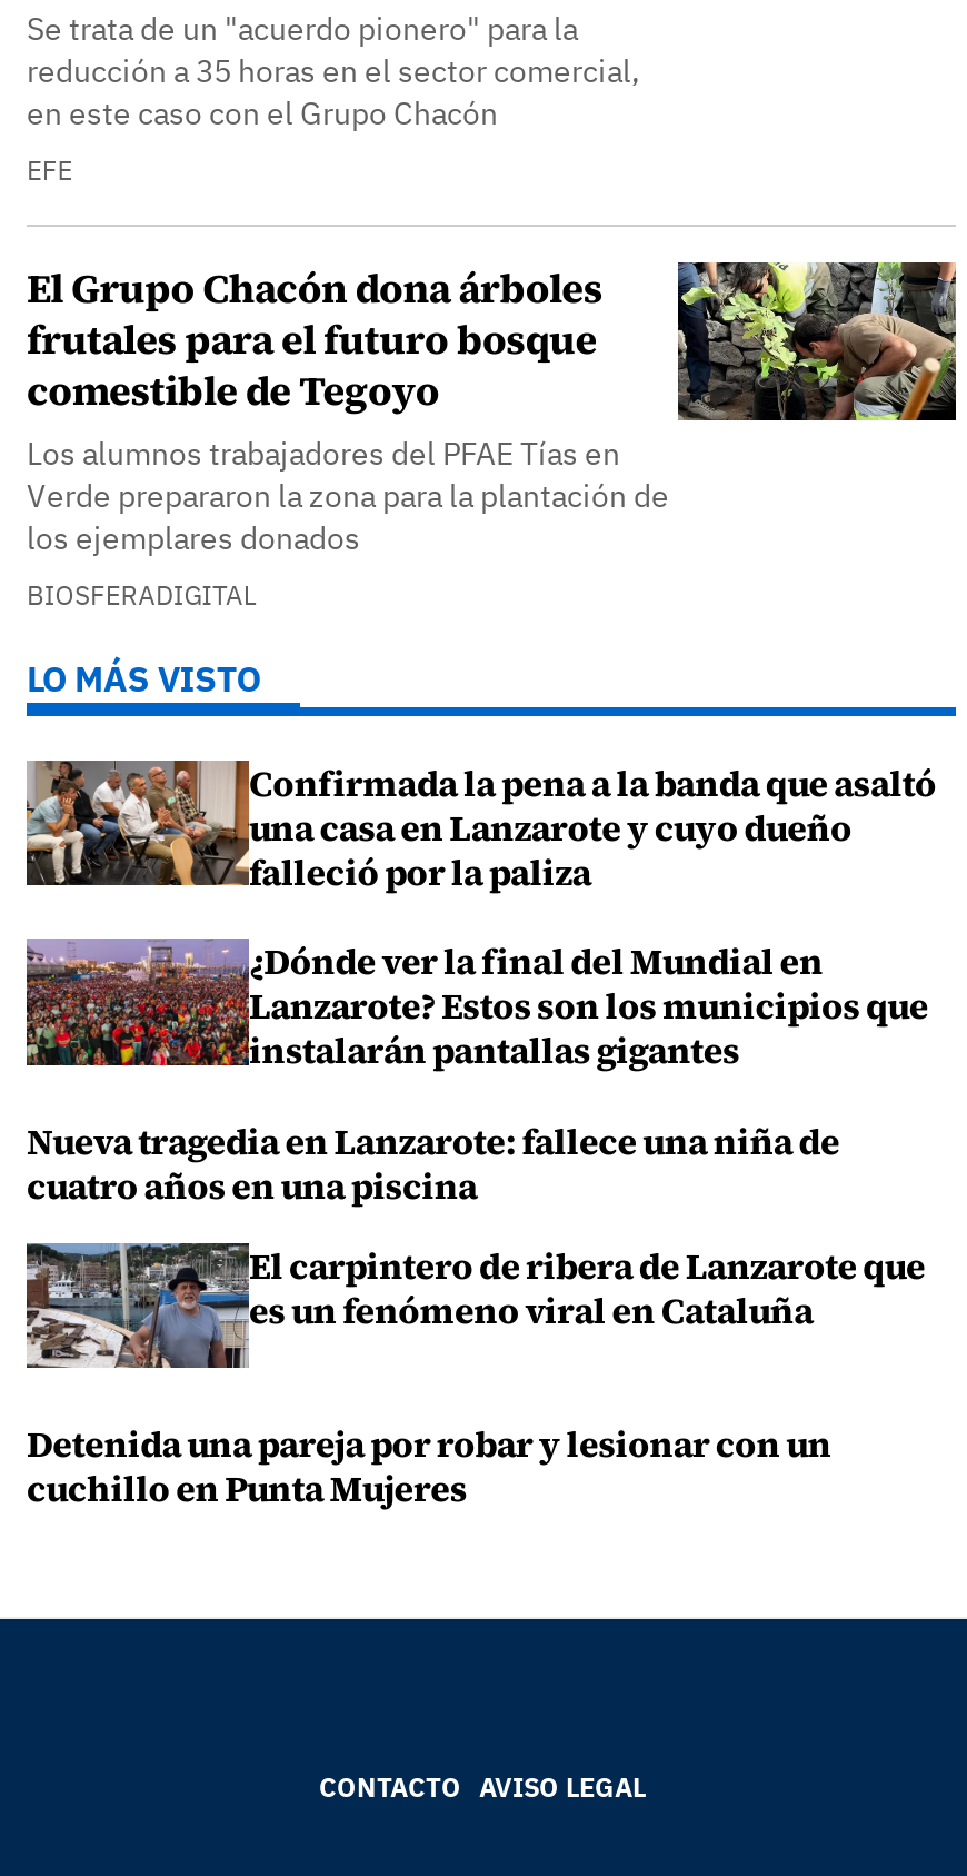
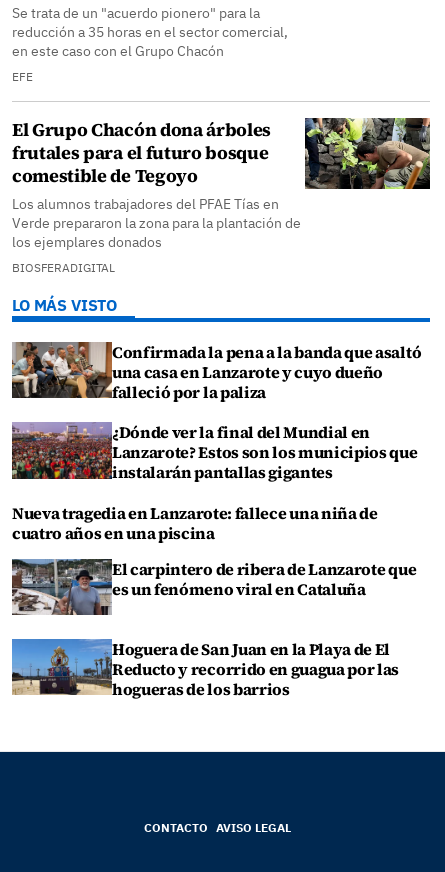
[27,1419,831,1512] Detenida una pareja por robar y lesionar con un | cuchillo en Punta Mujeres -> [112,638,399,700] Hoguera de San Juan en la Playa de El | Reducto y recorrido en guagua por las | hogueras de los barrios

